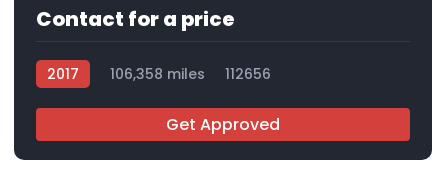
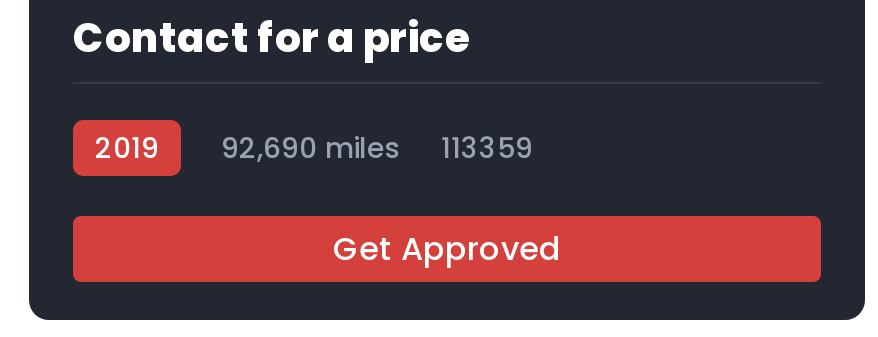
[47,64,79,84] 2017 -> [95,128,159,168] 2019
[110,64,205,84] 106,358 miles -> [221,128,401,168] 92,690 miles
[225,64,271,84] 112656 -> [441,128,533,168] 113359

